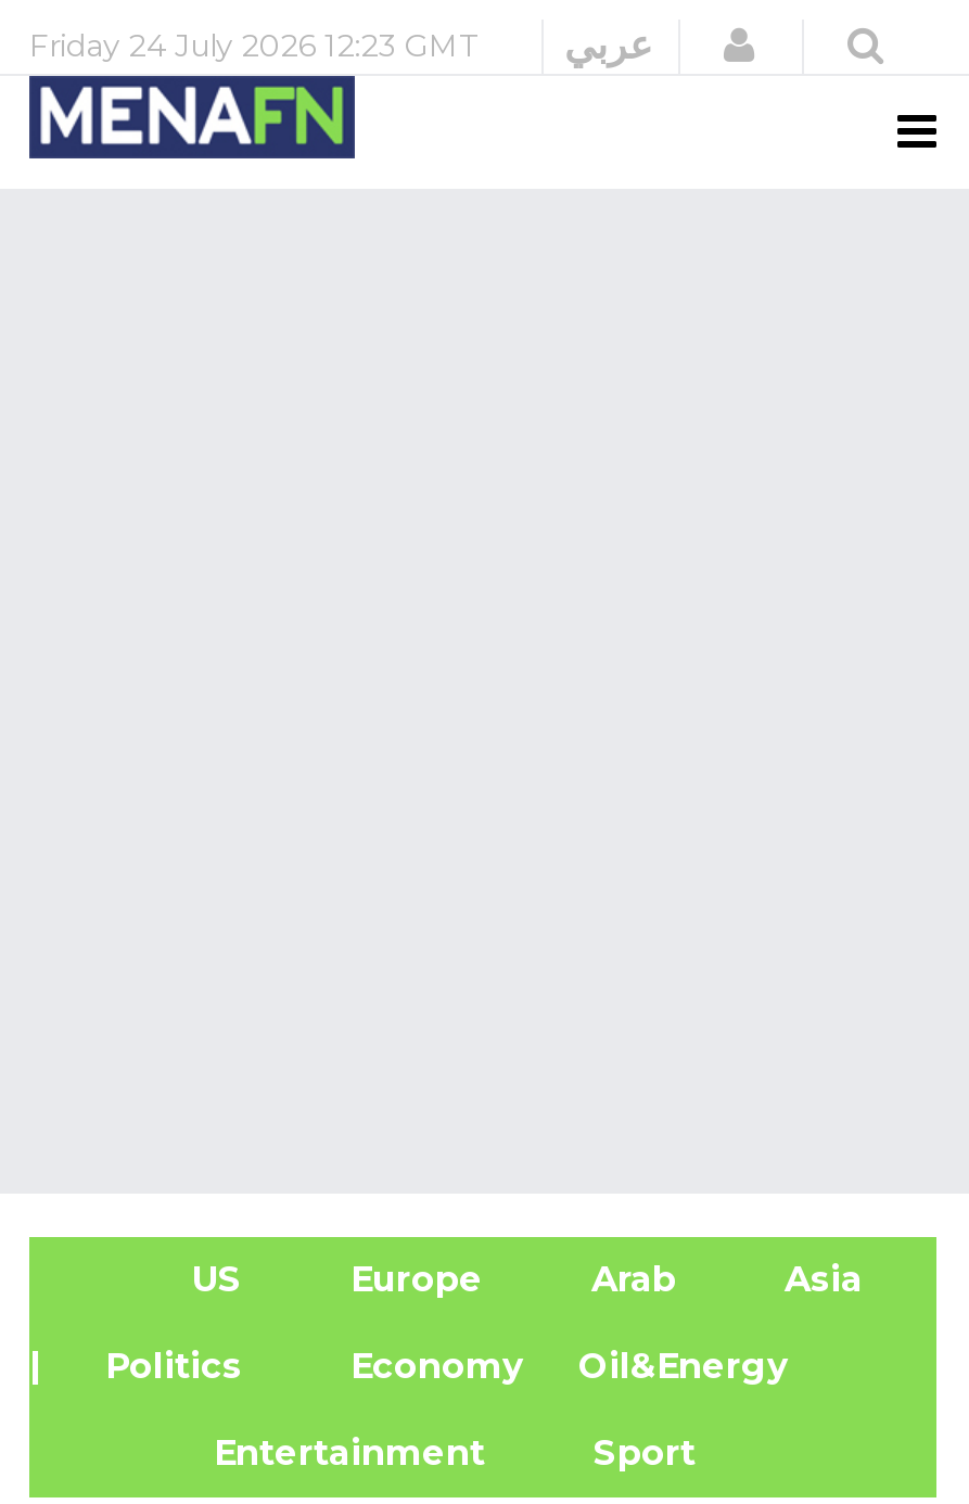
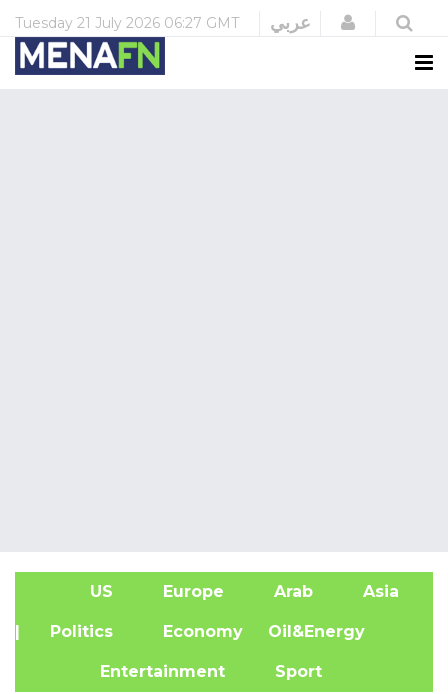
[29,26,476,65] Friday 24 July 2026 12:23 GMT -> [15,14,239,32] Tuesday 21 July 2026 06:27 GMT

